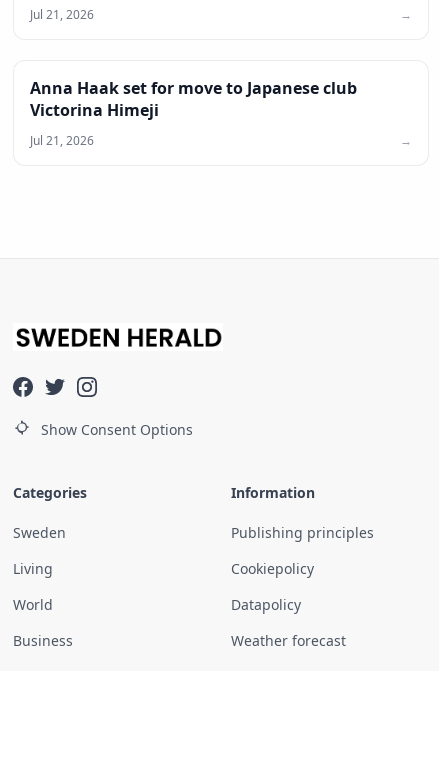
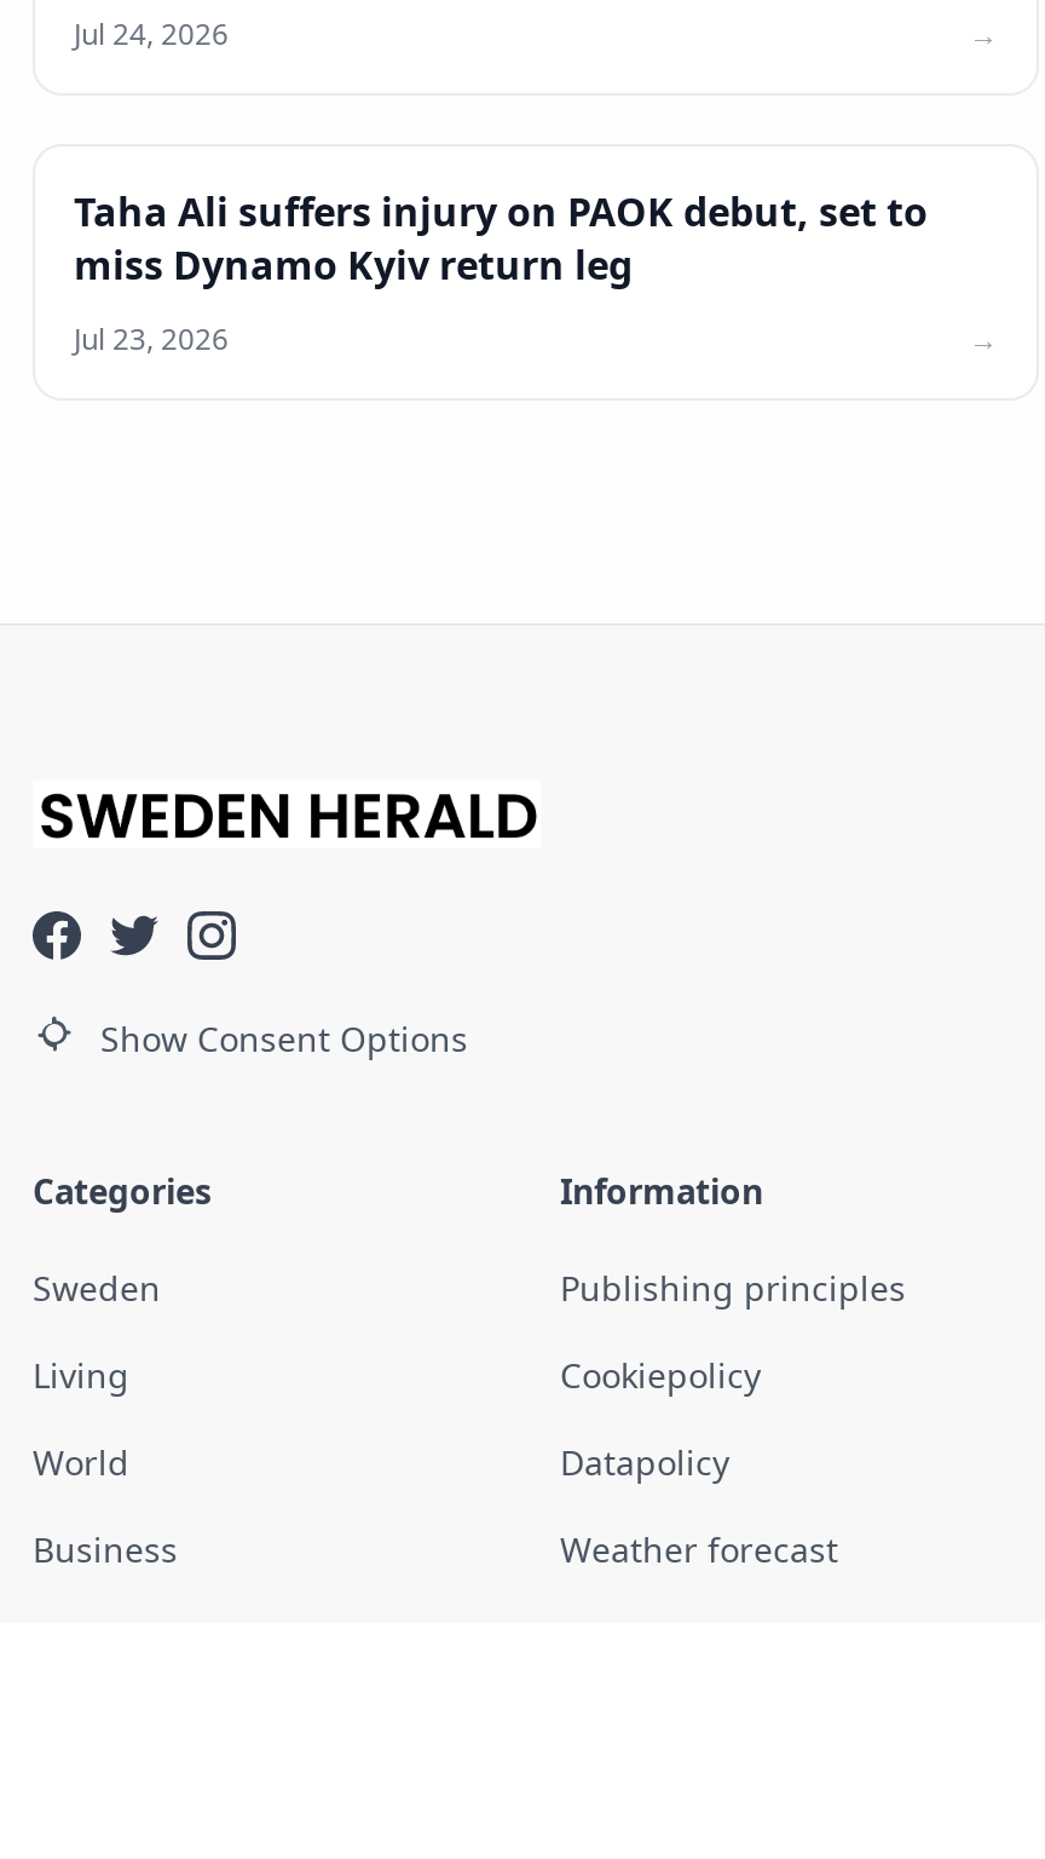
[30,6,94,23] Jul 21, 2026 -> [74,13,229,54] Jul 24, 2026
[30,77,357,121] Anna Haak set for move to Japanese club | Victorina Himeji -> [74,185,928,292] Taha Ali suffers injury on PAOK debut, set to | miss Dynamo Kyiv return leg
[30,132,94,149] Jul 21, 2026 -> [74,318,229,359] Jul 23, 2026

